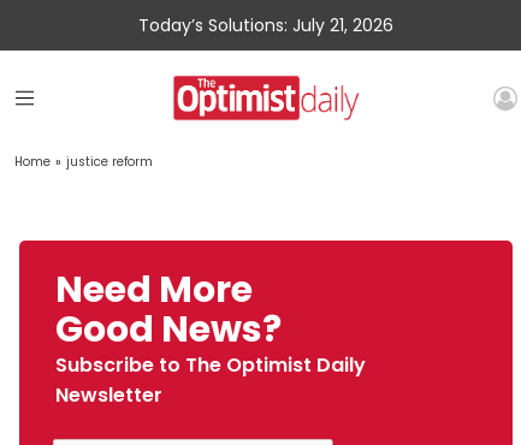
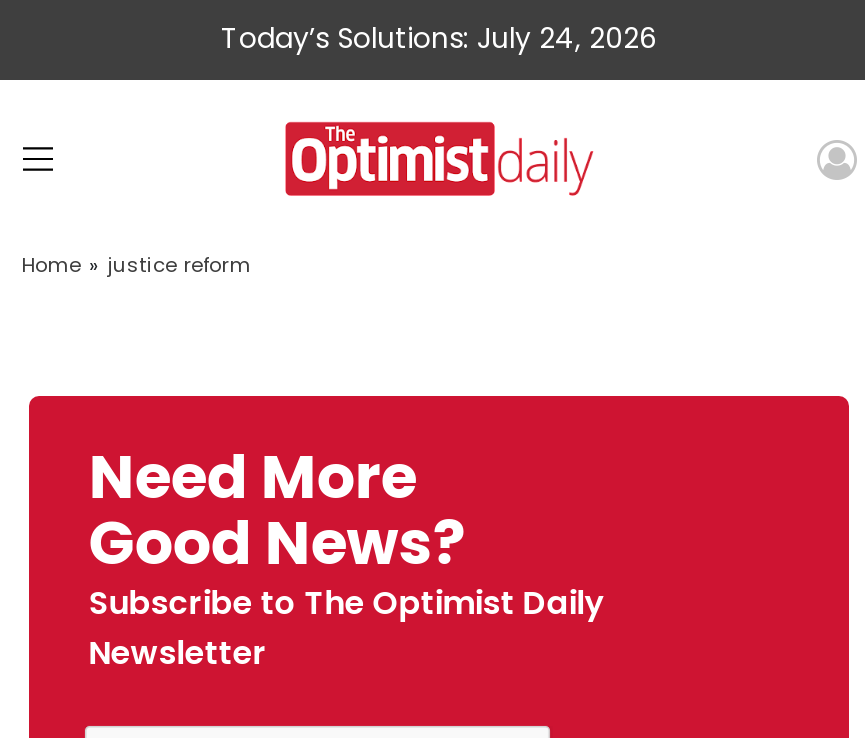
[138,13,393,37] Today’s Solutions: July 21, 2026 -> [221,18,657,58] Today’s Solutions: July 24, 2026

